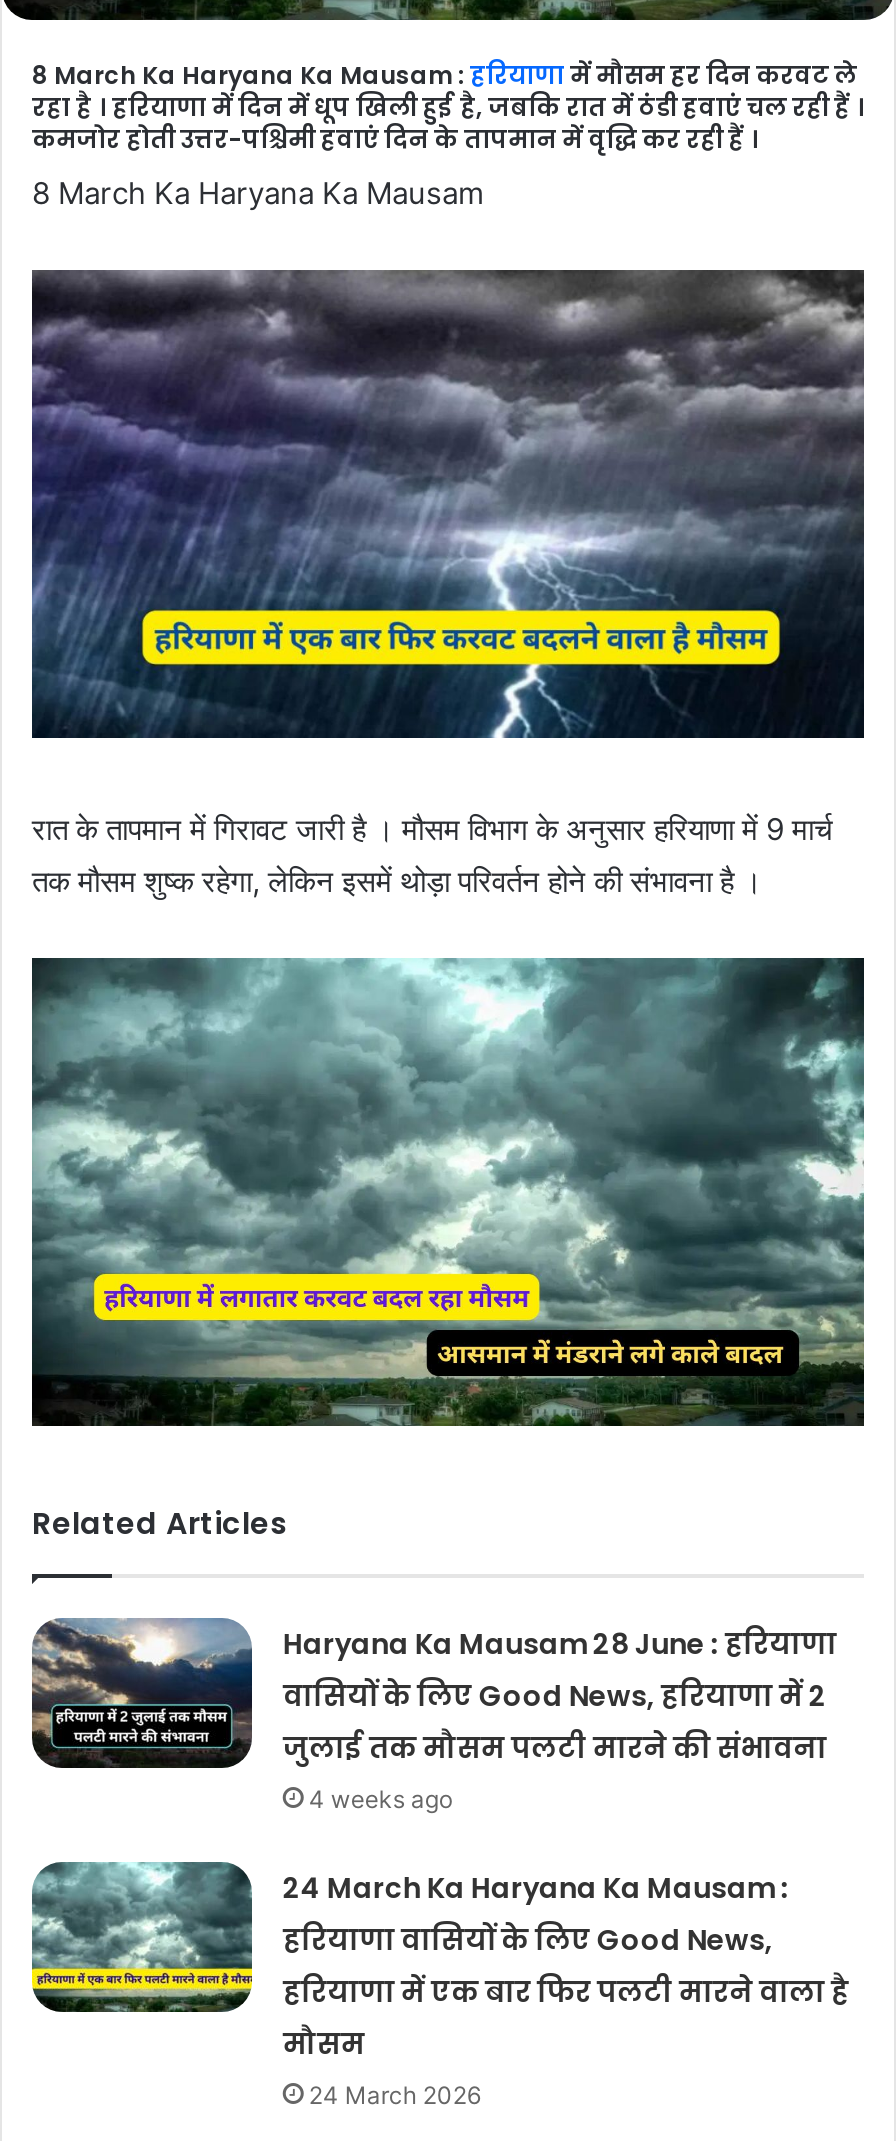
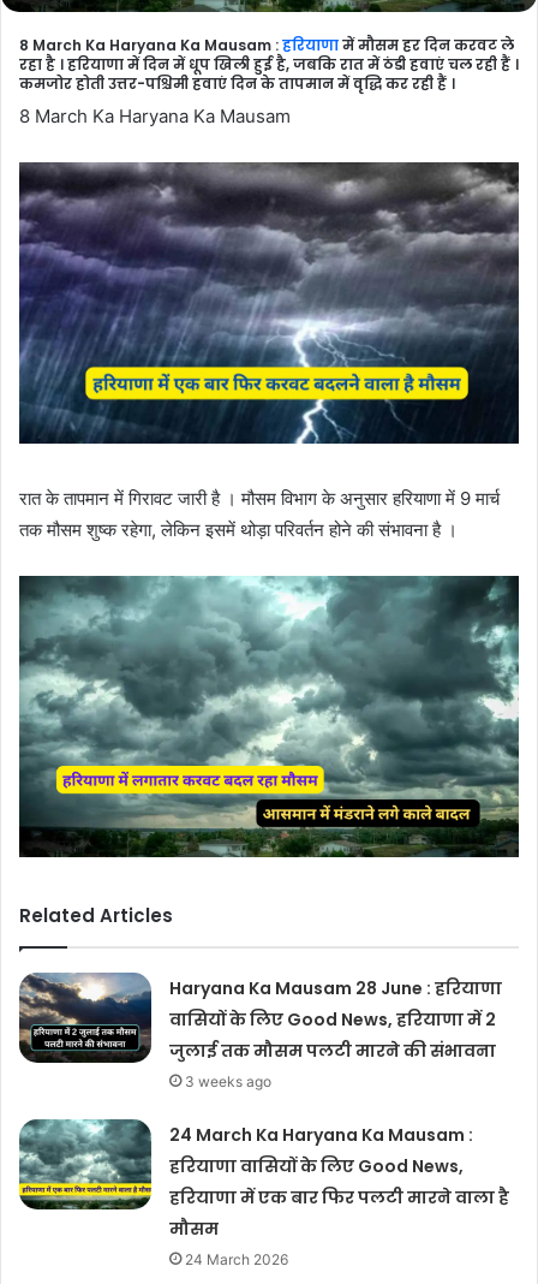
[309,1784,453,1814] 4 weeks ago -> [185,1073,272,1091] 3 weeks ago

